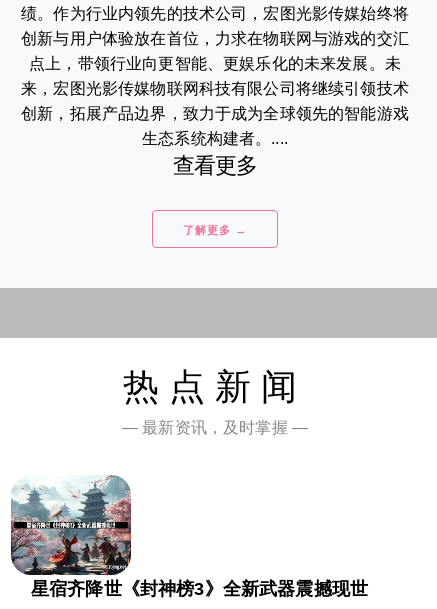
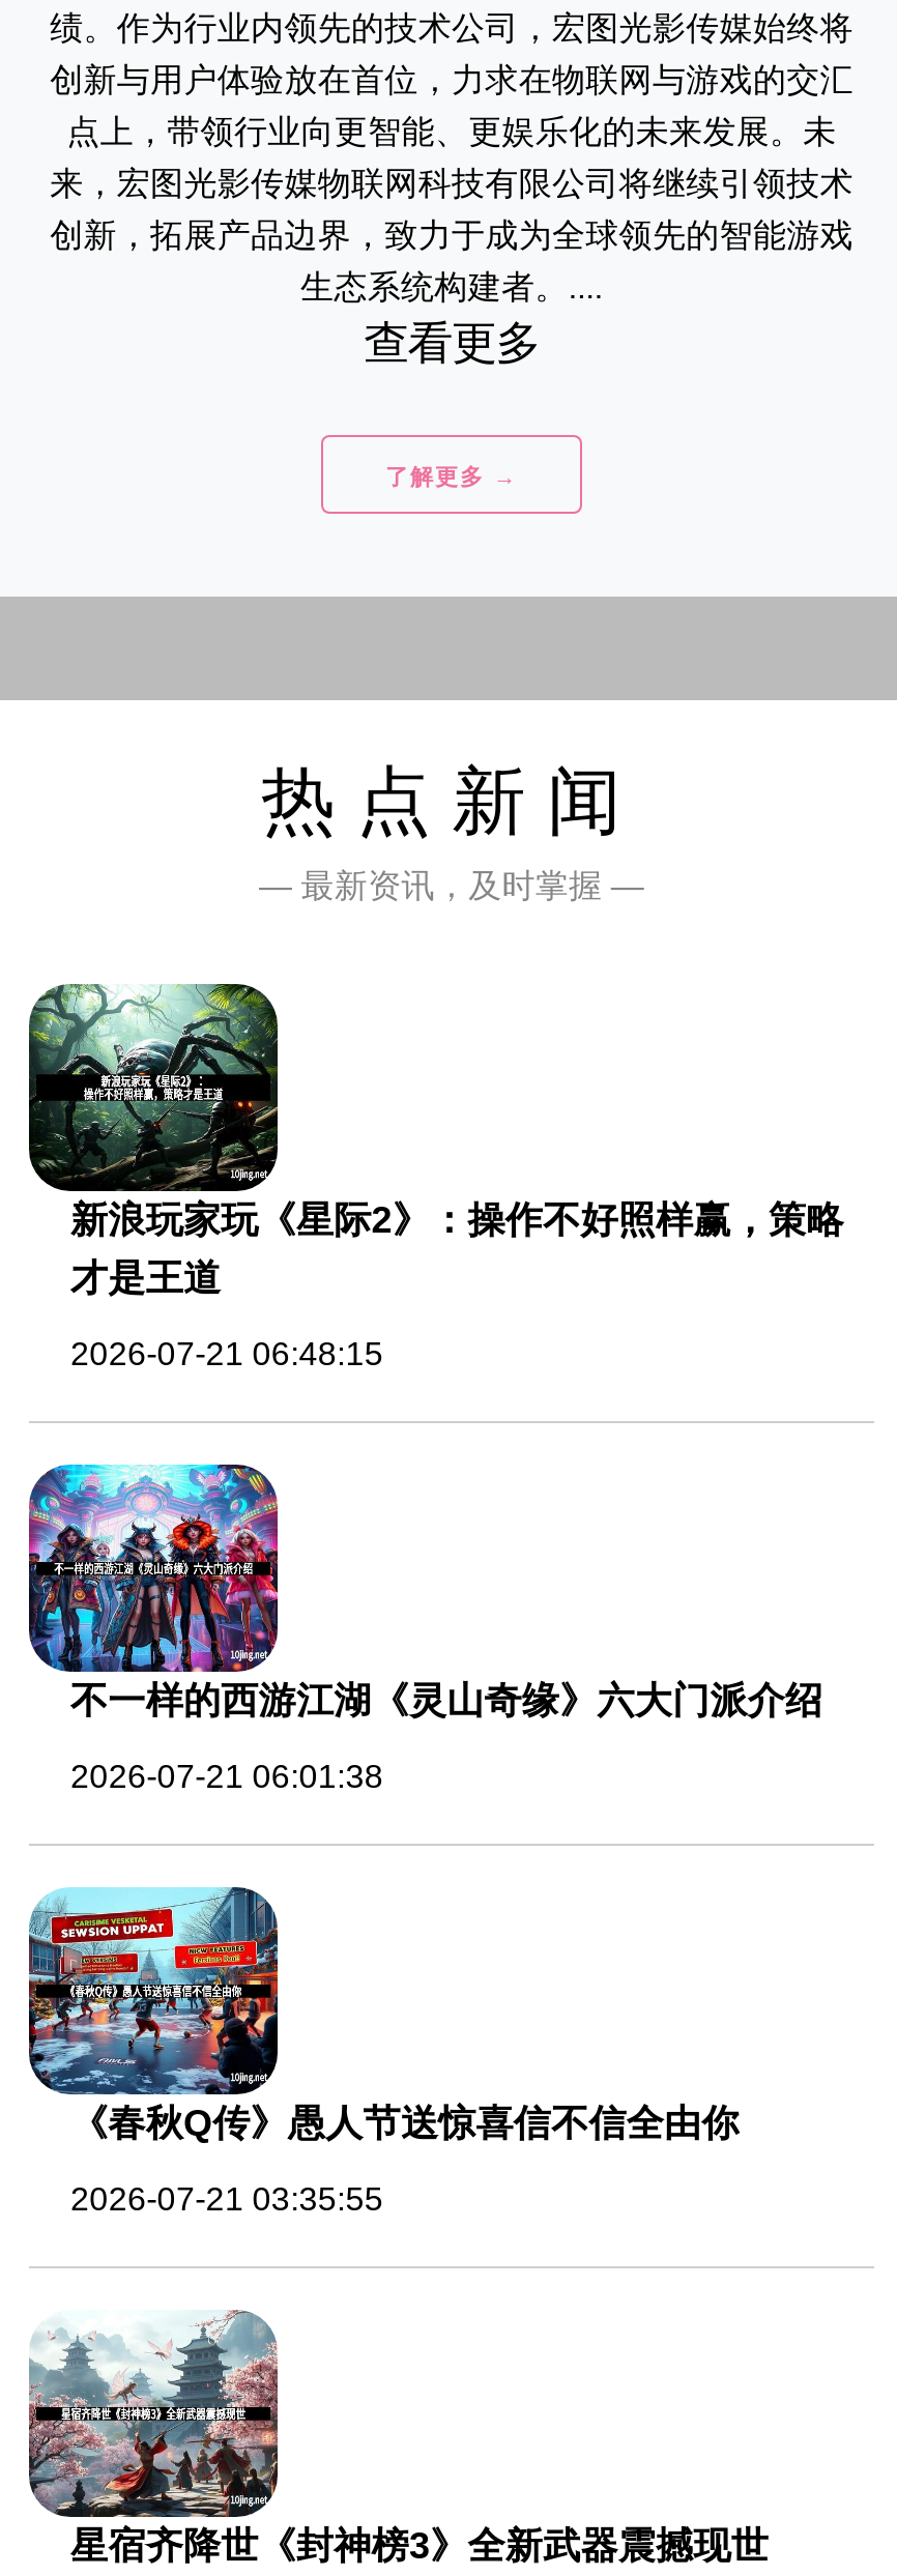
none -> [27,982,844,1371] [image] | 新浪玩家玩《星际2》：操作不好照样赢，策略 | 才是王道 | 2026-07-21 06:48:15
none -> [27,1463,823,1794] [image] | 不一样的西游江湖《灵山奇缘》六大门派介绍 | 2026-07-21 06:01:38
none -> [27,1885,739,2217] [image] | 《春秋Q传》愚人节送惊喜信不信全由你 | 2026-07-21 03:35:55

